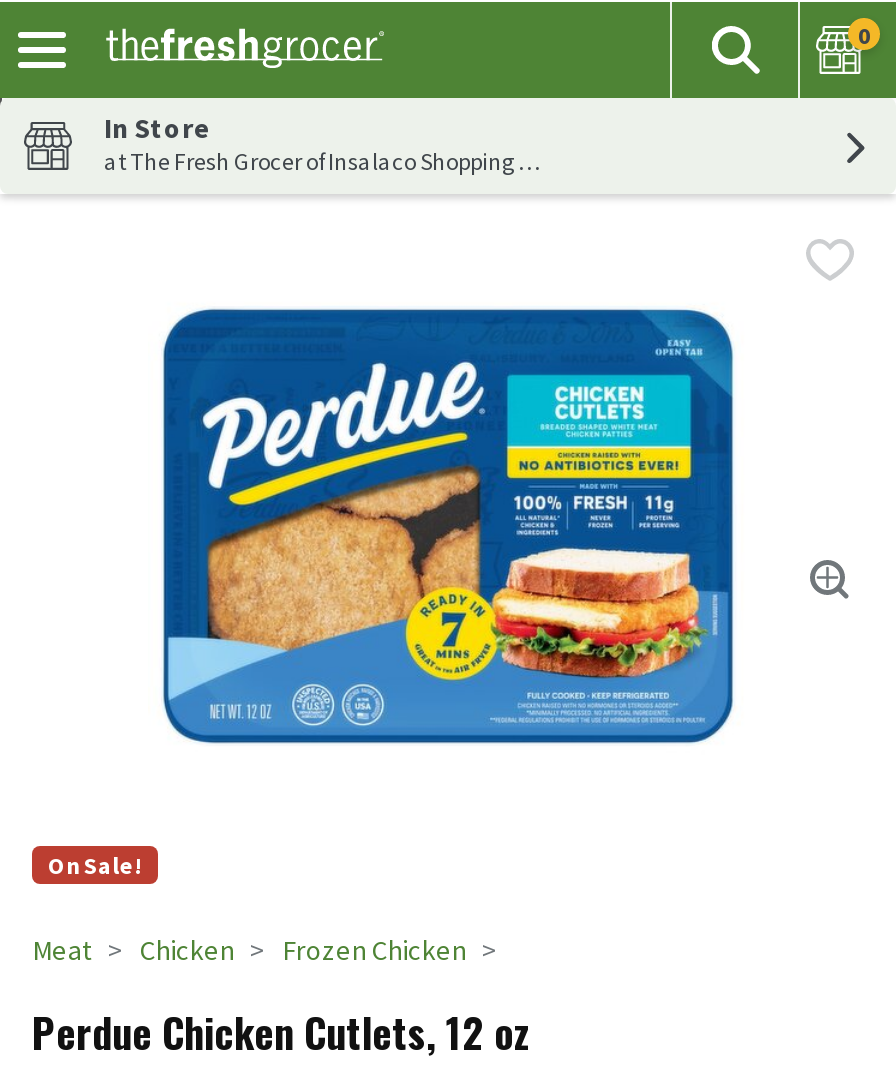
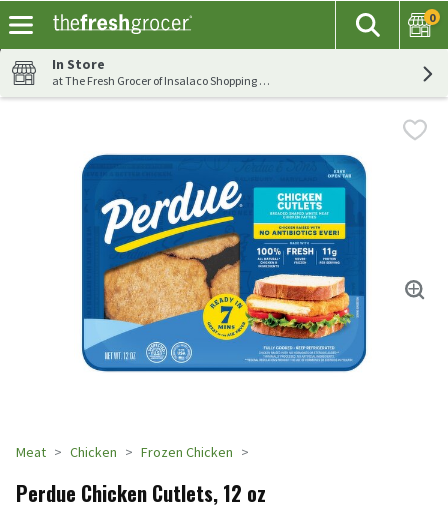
[48,850,142,880] On Sale! -> none

